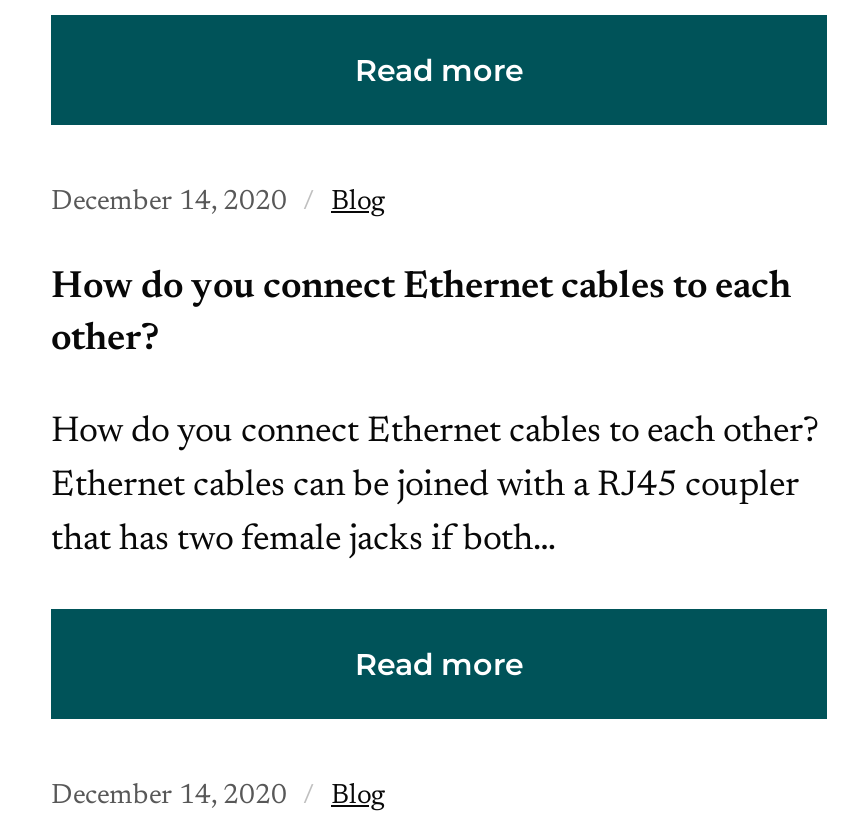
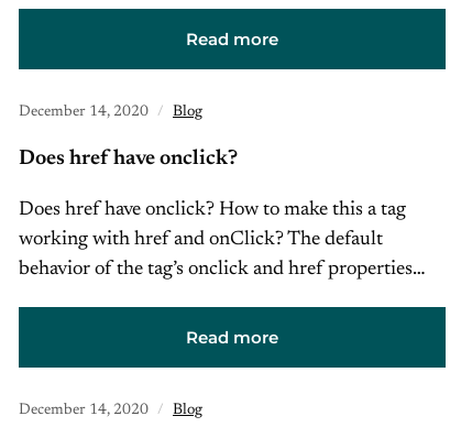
[51,269,791,359] How do you connect Ethernet cables to each | other? -> [19,149,238,169] Does href have onclick?
[51,415,819,451] How do you connect Ethernet cables to each other? -> [19,200,406,220] Does href have onclick? How to make this a tag
[51,469,799,505] Ethernet cables can be joined with a RJ45 coupler -> [19,230,383,250] working with href and onClick? The default
[51,523,557,559] that has two female jacks if both… -> [19,260,426,280] behavior of the tag’s onclick and href properties…

